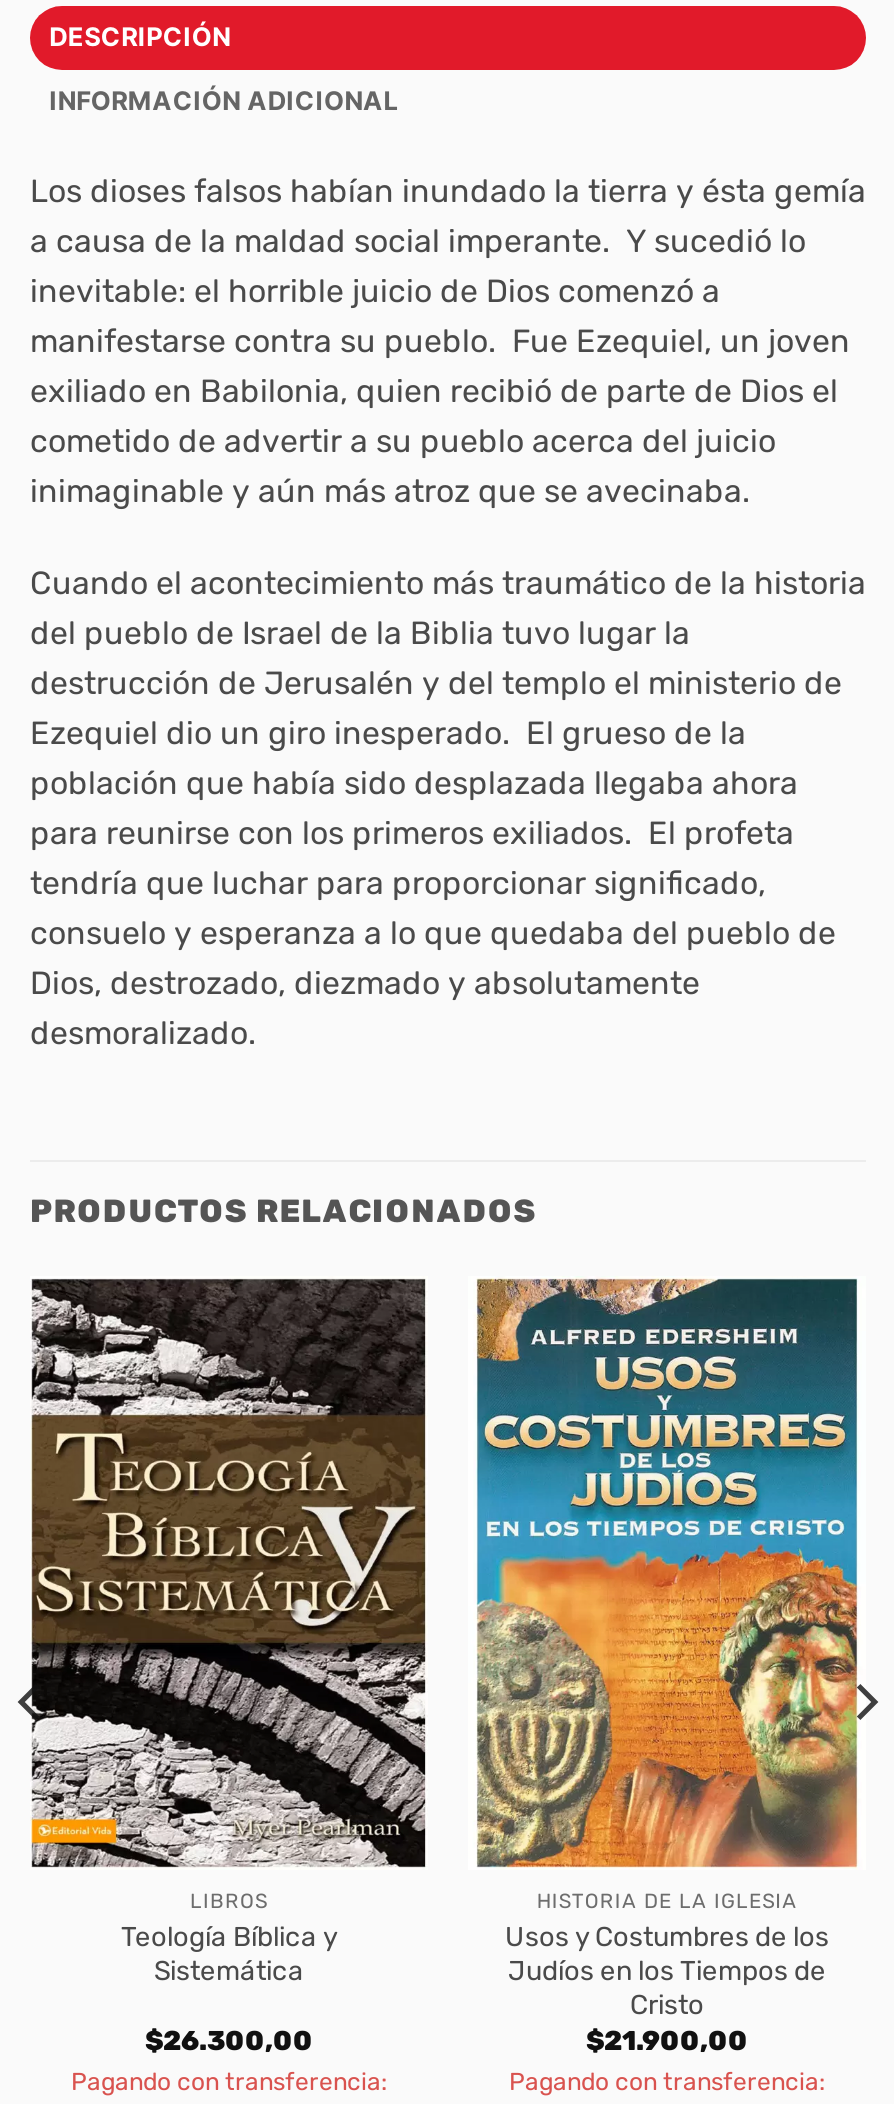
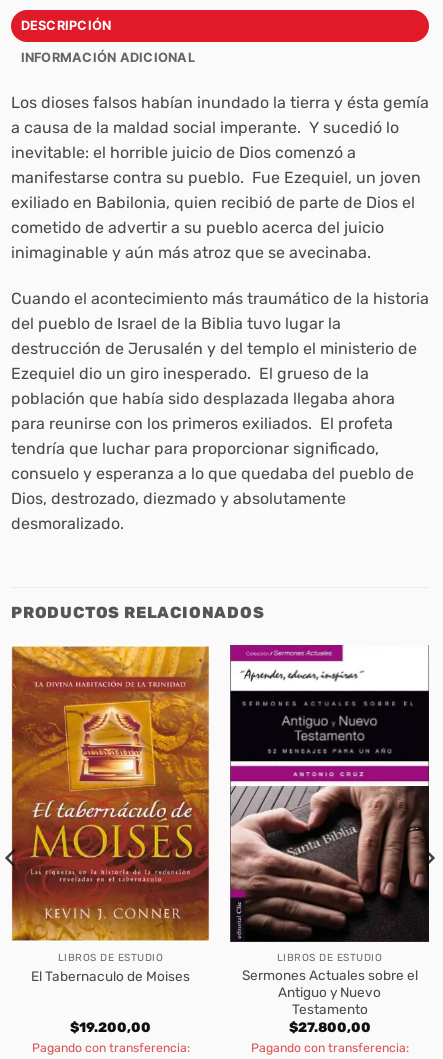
[30,1276,428,1986] [image] | LIBROS | Teología Bíblica y | Sistemática -> [11,645,210,984] [image] | LIBROS DE ESTUDIO | El Tabernaculo de Moises
[468,1276,868,2057] [image] | HISTORIA DE LA IGLESIA | Usos y Costumbres de los | Judíos en los Tiempos de | Cristo | $21.900,00 -> [229,644,430,1035] [image] | LIBROS DE ESTUDIO | Sermones Actuales sobre el | Antiguo y Nuevo | Testamento | $27.800,00
[145,2025,313,2057] $26.300,00 -> [70,1019,151,1035] $19.200,00

